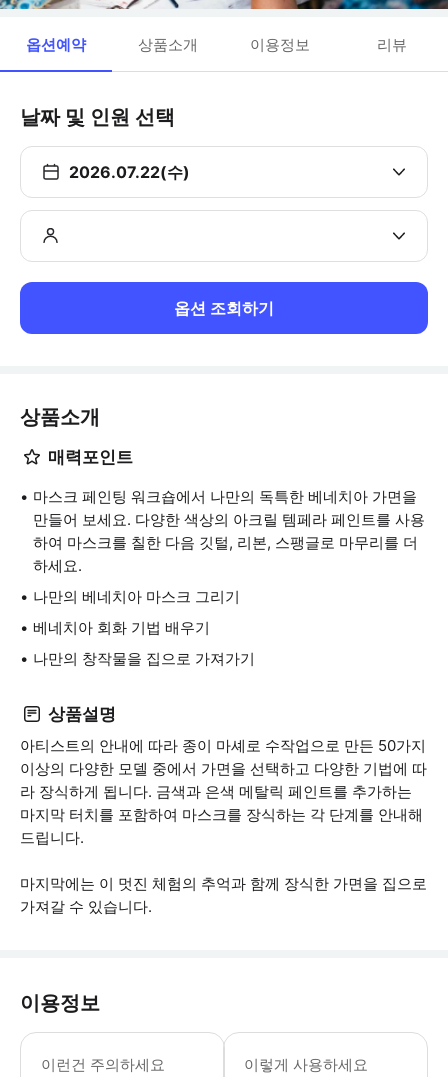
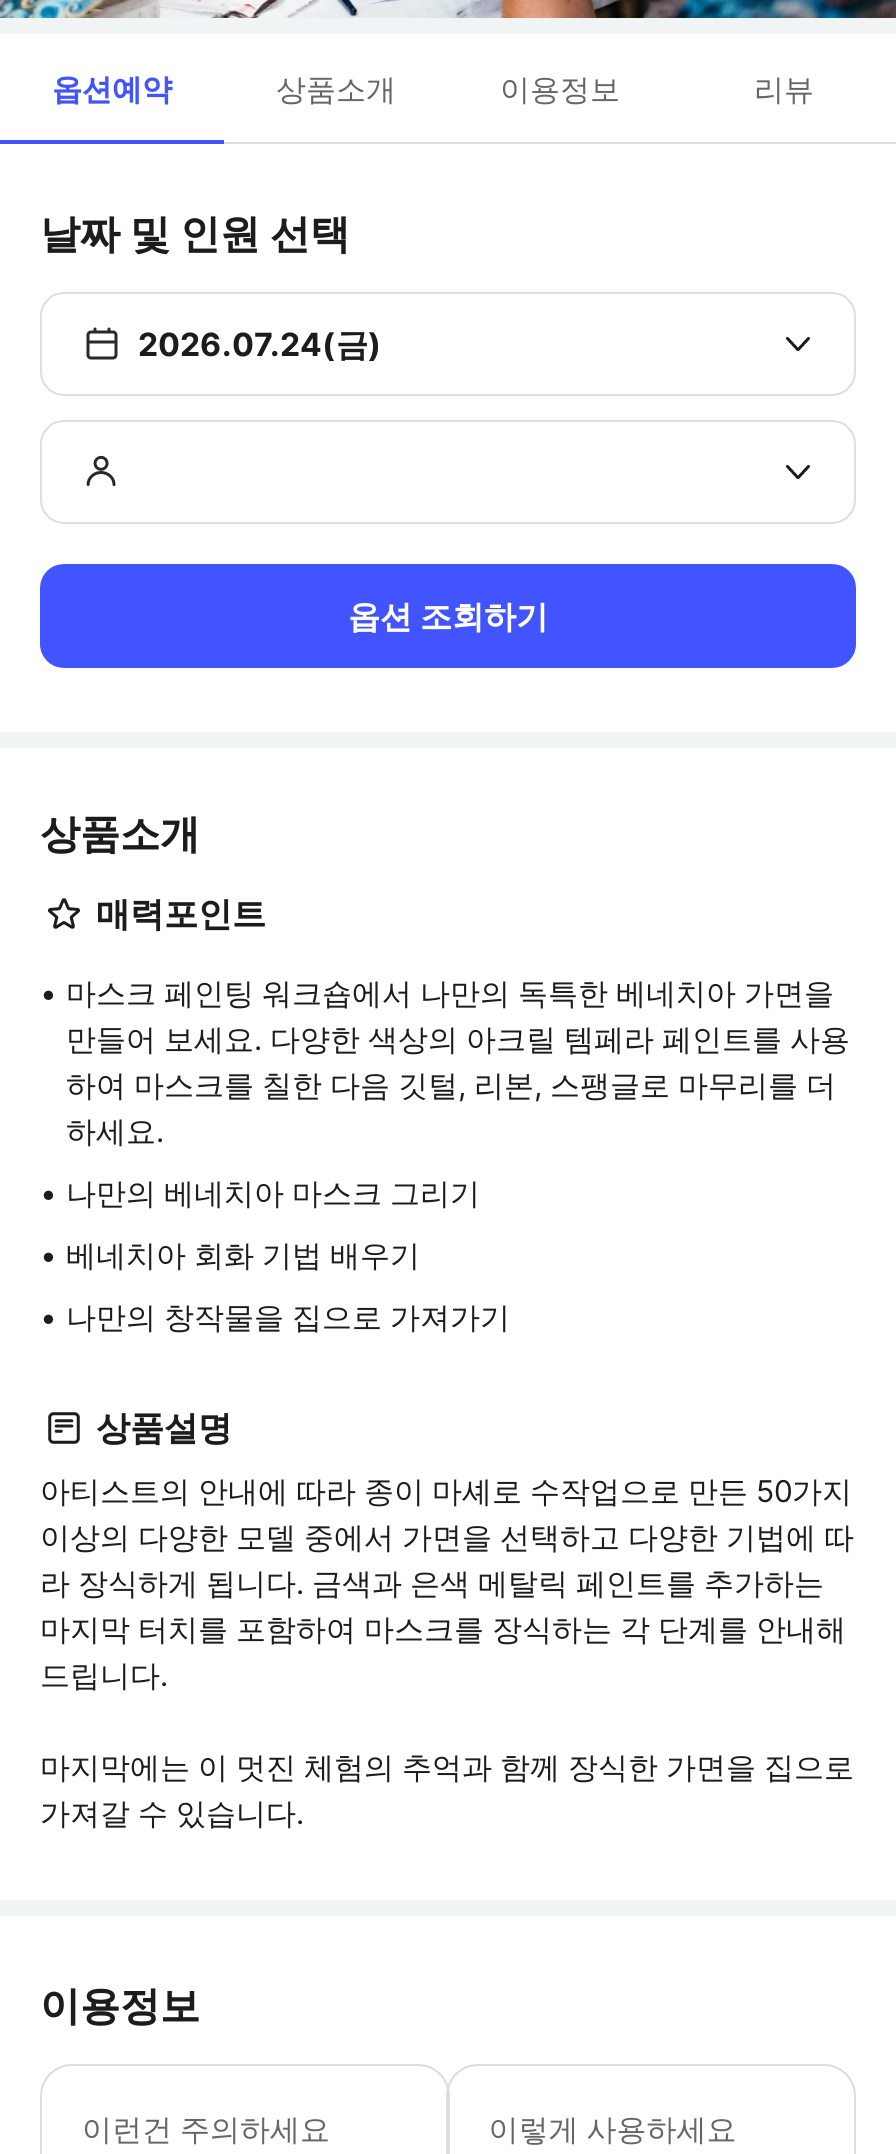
[69,162,190,182] 2026.07.22(수) -> [138,324,382,364] 2026.07.24(금)

